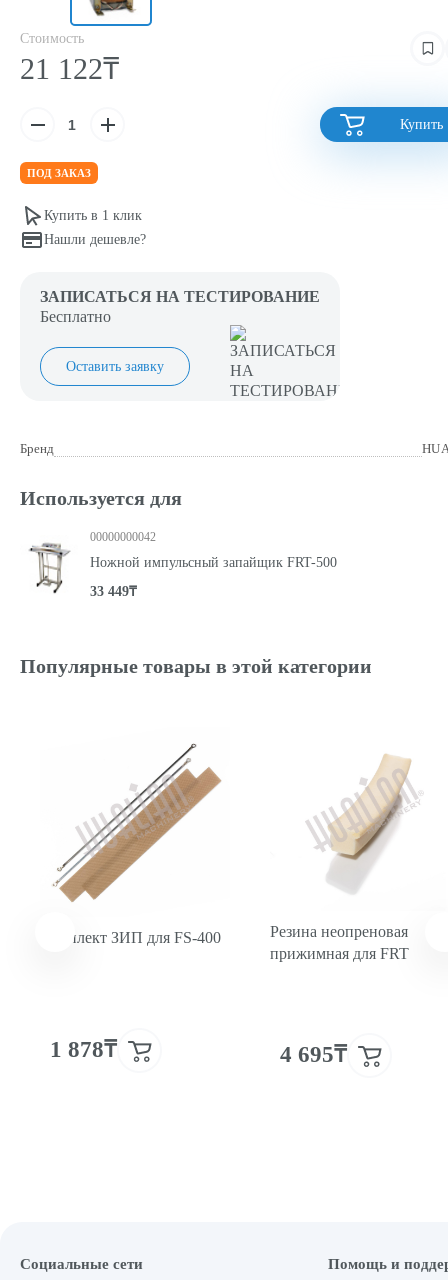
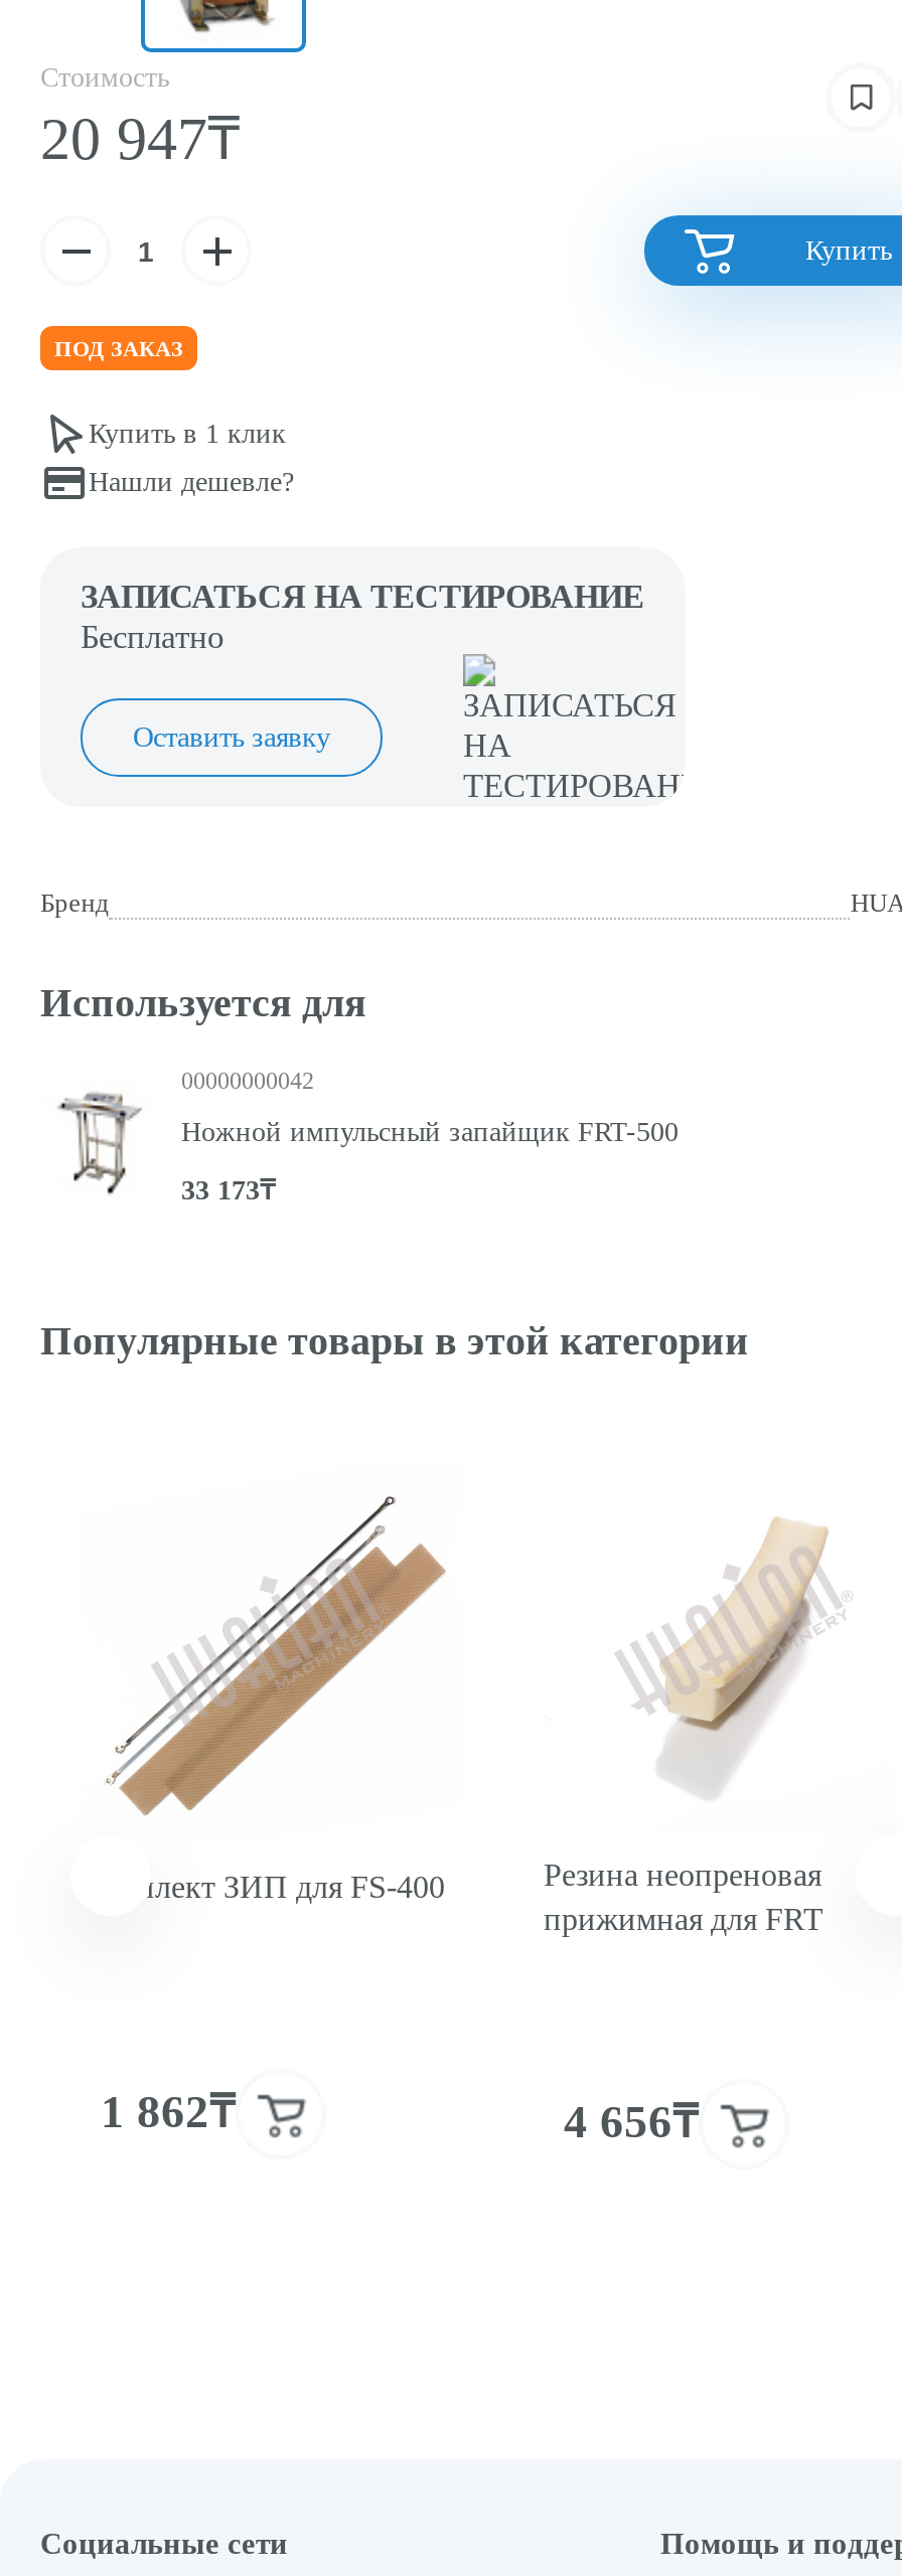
[20,52,119,85] 21 122₸ -> [40,105,240,171] 20 947₸
[90,584,137,599] 33 449₸ -> [181,1175,276,1205] 33 173₸
[50,1036,117,1061] 1 878₸ -> [101,2086,236,2136] 1 862₸
[280,1042,347,1067] 4 695₸ -> [564,2097,699,2147] 4 656₸

